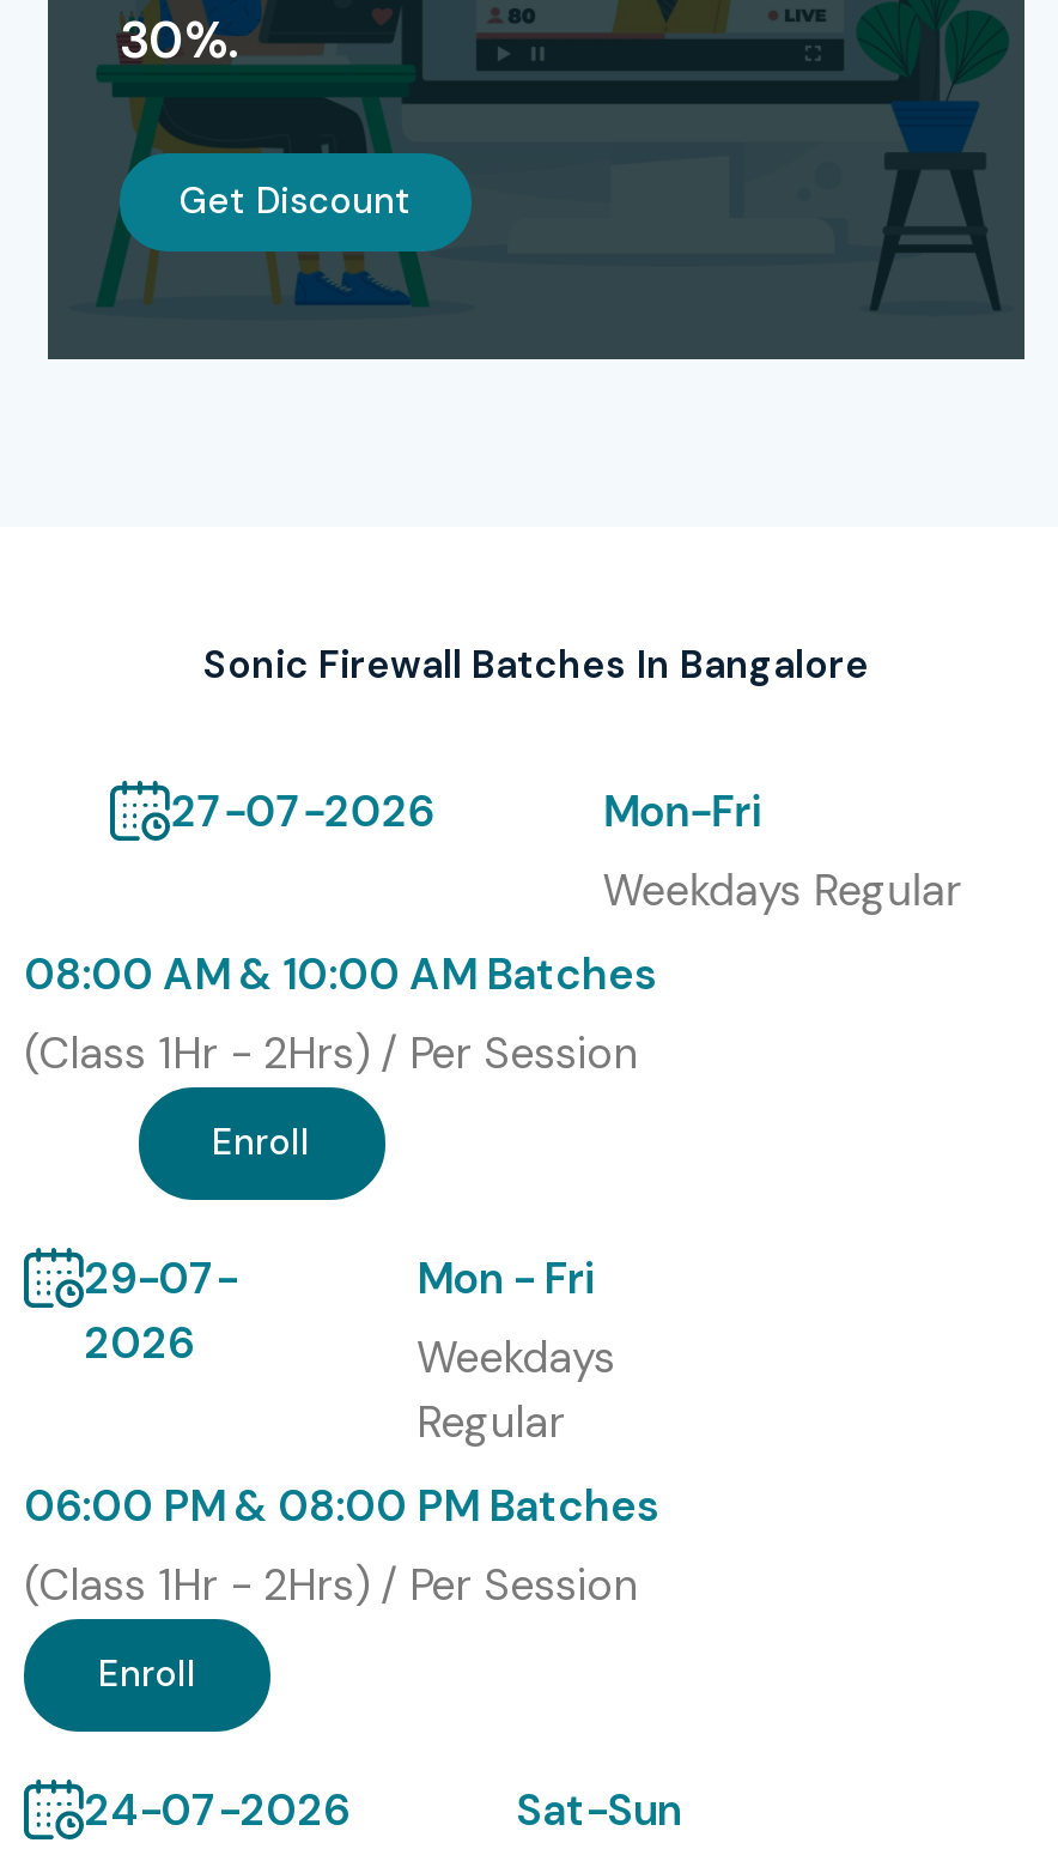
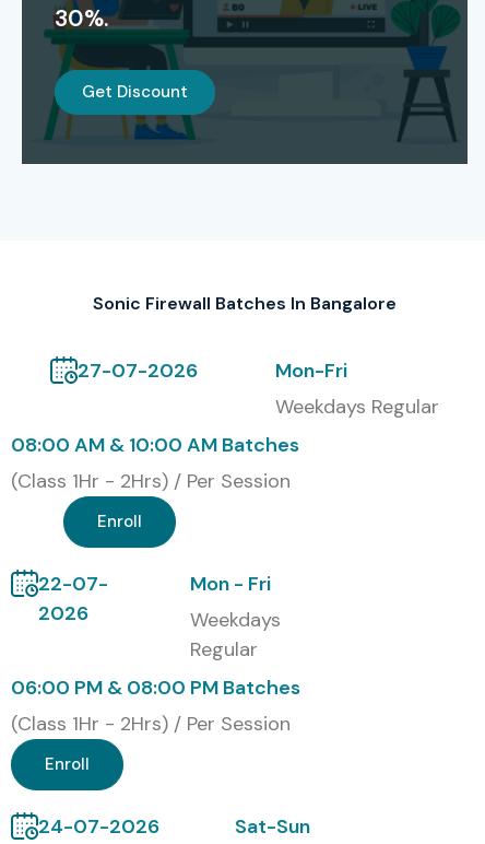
[84,1249,237,1307] 29-07- -> [38,570,108,596] 22-07-

